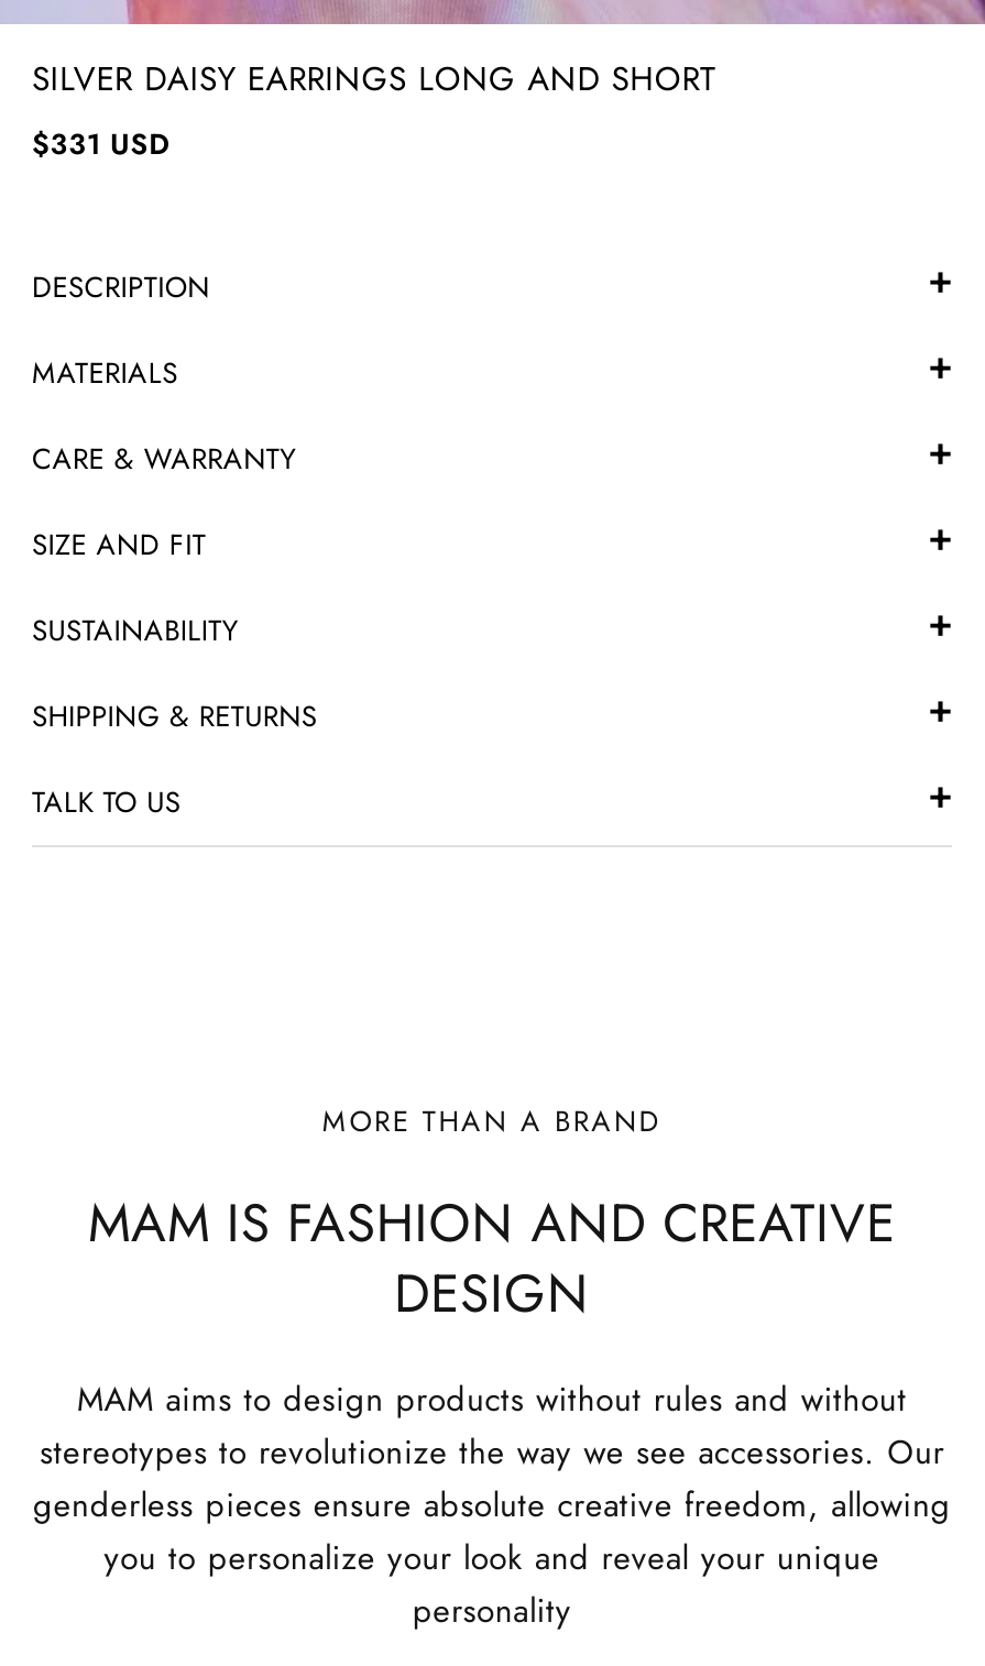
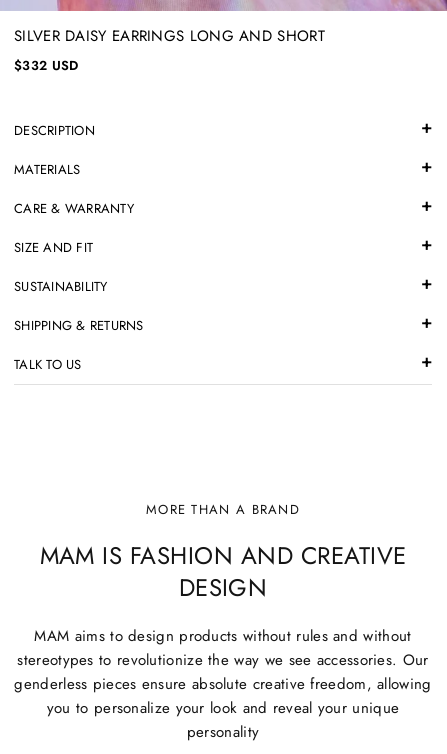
[32,123,169,165] $331 USD -> [14,56,78,75] $332 USD

